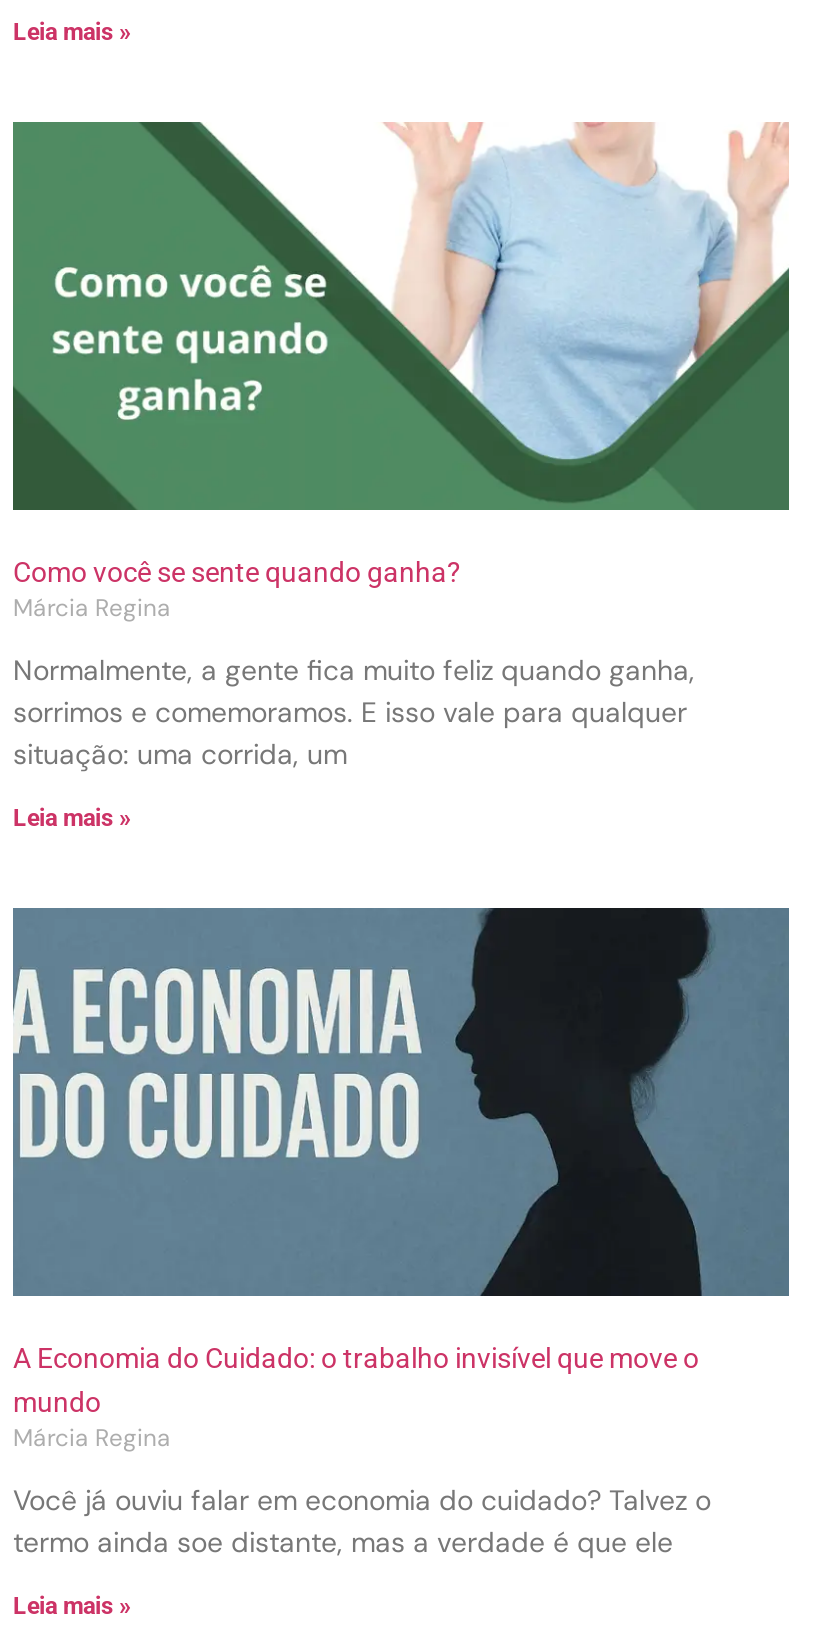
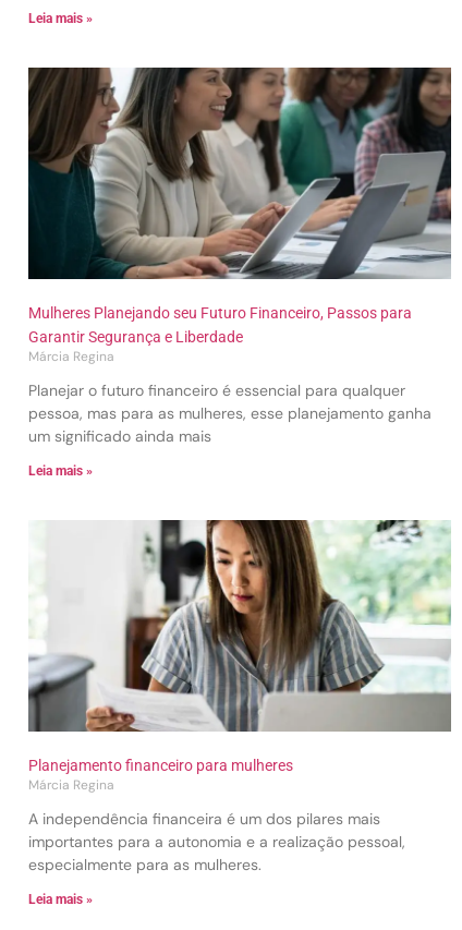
[11,120,791,588] [image] | Como você se sente quando ganha? -> [27,67,452,346] [image] | Mulheres Planejando seu Futuro Financeiro, Passos para | Garantir Segurança e Liberdade
[13,652,695,772] Normalmente, a gente fica muito feliz quando ganha, | sorrimos e comemoramos. E isso vale para qualquer | situação: uma corrida, um -> [28,381,431,446] Planejar o futuro financeiro é essencial para qualquer | pessoa, mas para as mulheres, esse planejamento ganha | um significado ainda mais
[11,906,791,1418] [image] | A Economia do Cuidado: o trabalho invisível que move o | mundo -> [28,519,451,774] [image] | Planejamento financeiro para mulheres
[13,1482,711,1560] Você já ouviu falar em economia do cuidado? Talvez o | termo ainda soe distante, mas a verdade é que ele -> [28,809,405,875] A independência financeira é um dos pilares mais | importantes para a autonomia e a realização pessoal, | especialmente para as mulheres.

